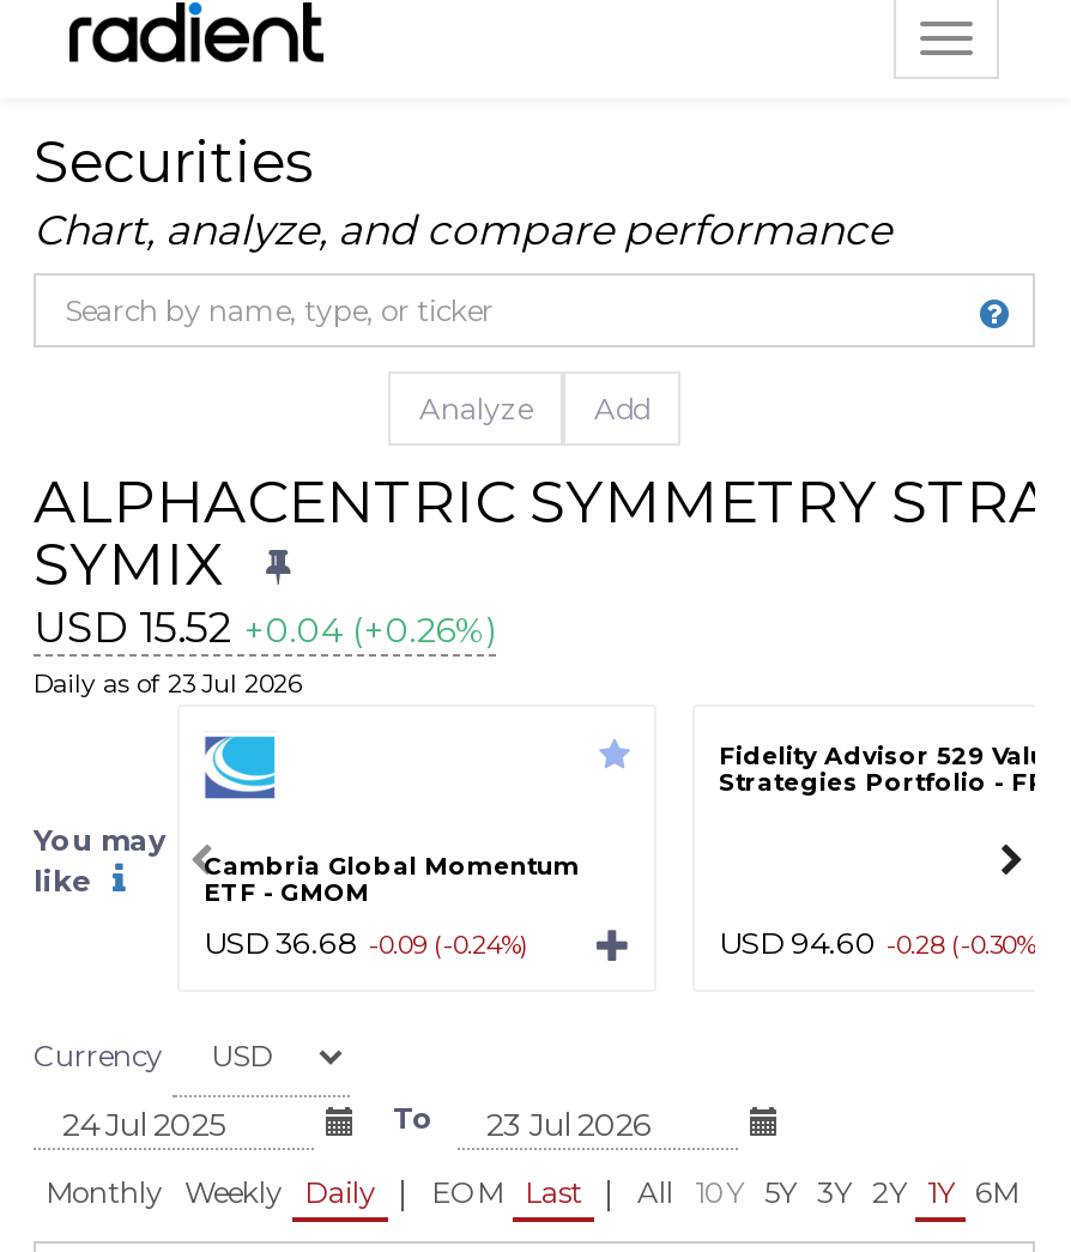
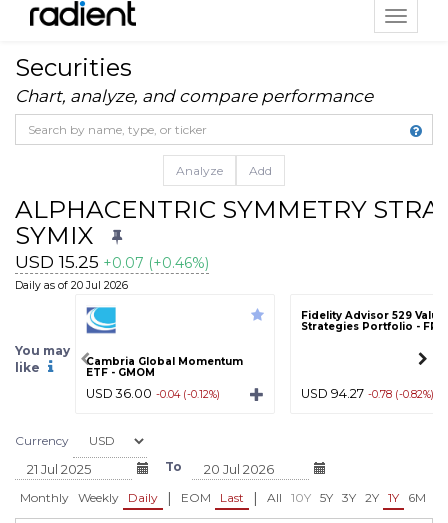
[34,601,496,652] USD 15.52 +0.04 (+0.26%) -> [15,251,209,272] USD 15.25 +0.07 (+0.46%)
[34,669,302,700] Daily as of 23 Jul 2026 -> [15,279,128,292] Daily as of 20 Jul 2026
[204,925,527,961] USD 36.68 -0.09 (-0.24%) -> [86,386,220,401] USD 36.00 -0.04 (-0.12%)
[719,925,1042,961] USD 94.60 -0.28 (-0.30%) -> [301,386,434,401] USD 94.27 -0.78 (-0.82%)

